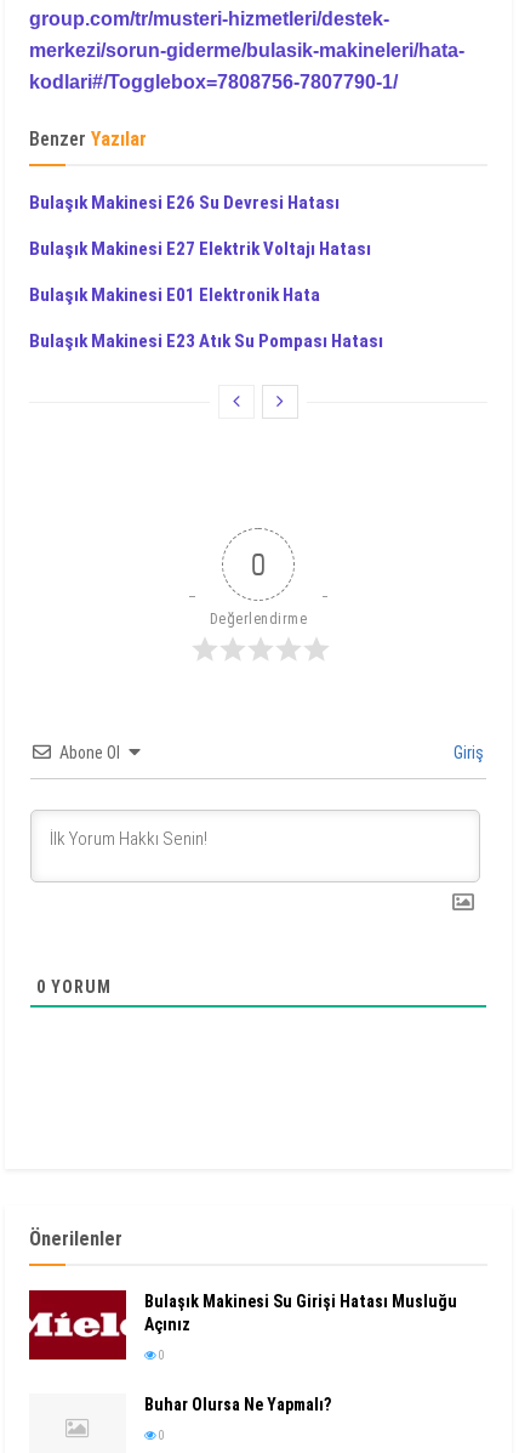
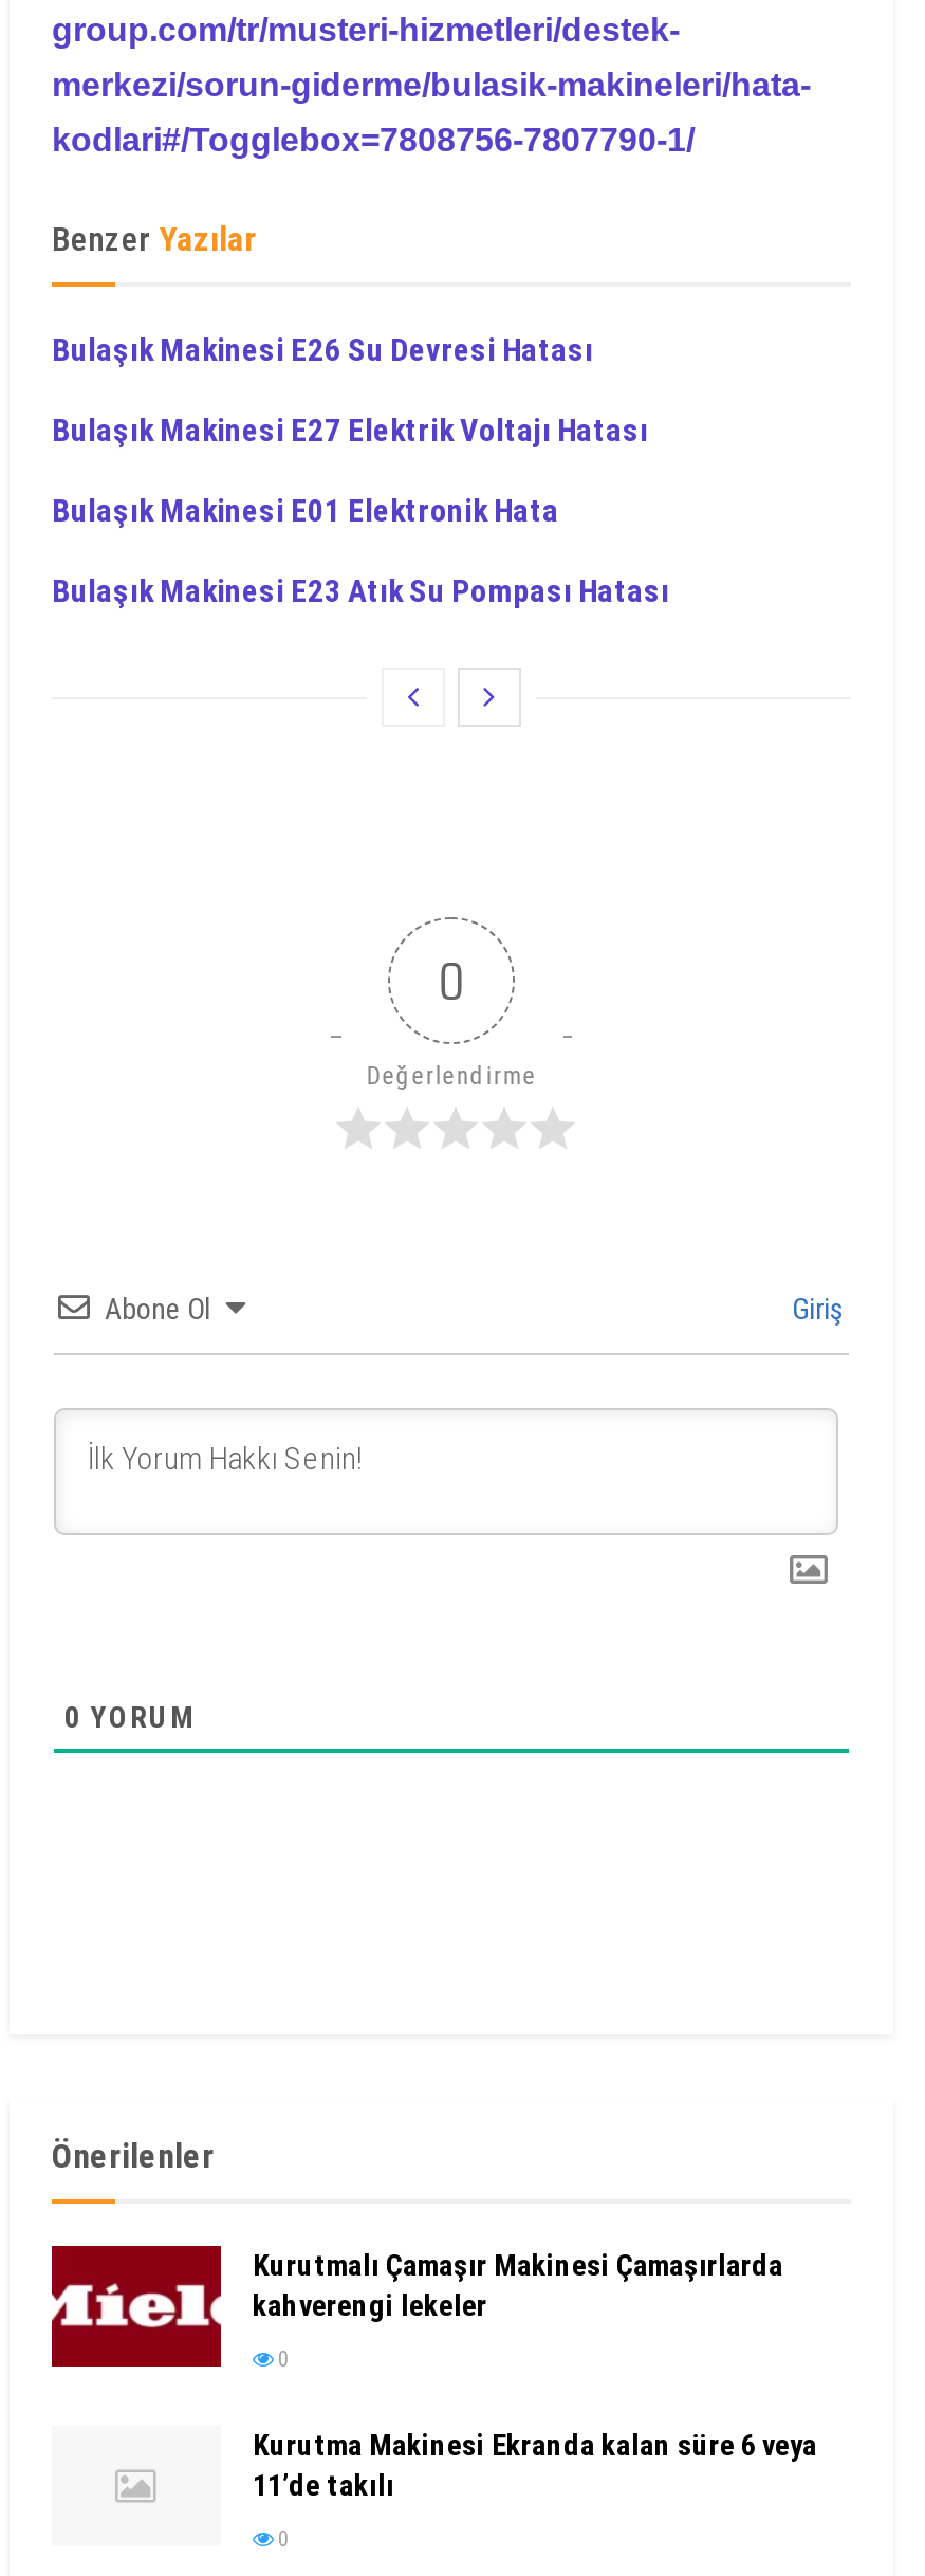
[144,1292,457,1334] Bulaşık Makinesi Su Girişi Hatası Musluğu | Açınız -> [253,2248,783,2322] Kurutmalı Çamaşır Makinesi Çamaşırlarda | kahverengi lekeler
[144,1395,331,1414] Buhar Olursa Ne Yapmalı? -> [253,2428,817,2502] Kurutma Makinesi Ekranda kalan süre 6 veya | 11’de takılı

